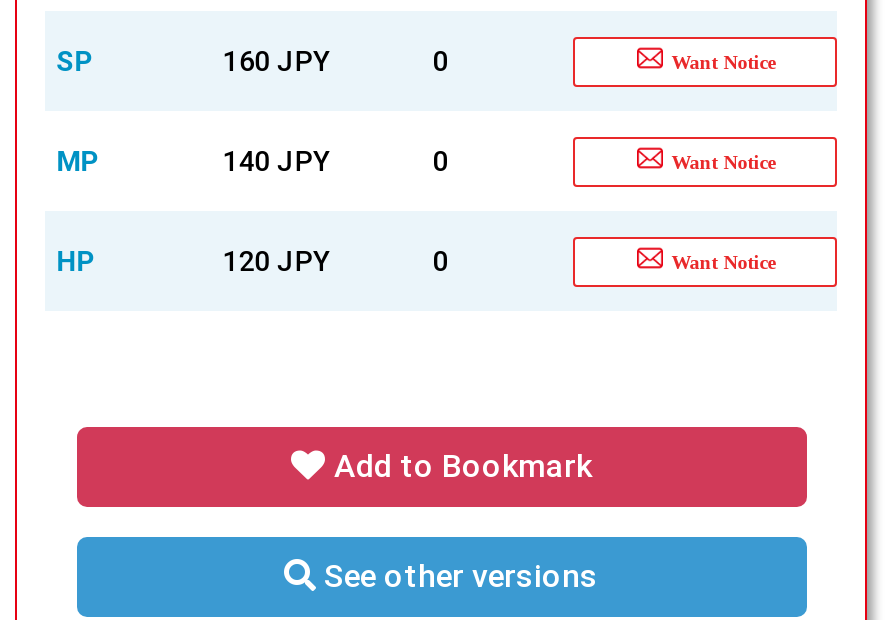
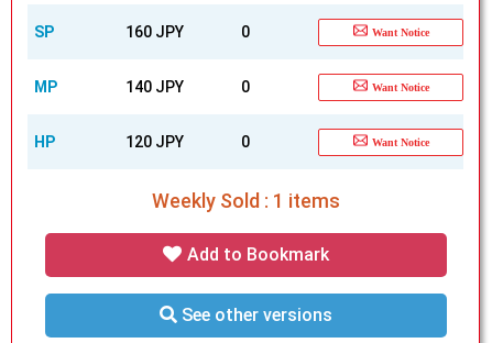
none -> [151,189,340,212] Weekly Sold : 1 items

